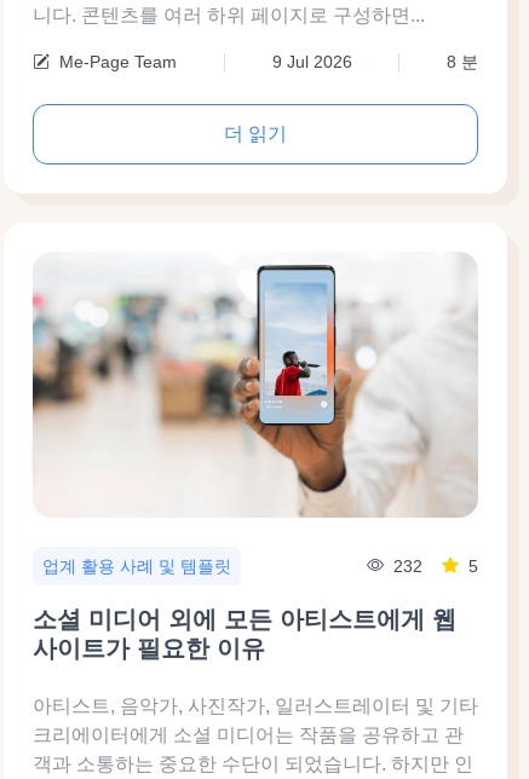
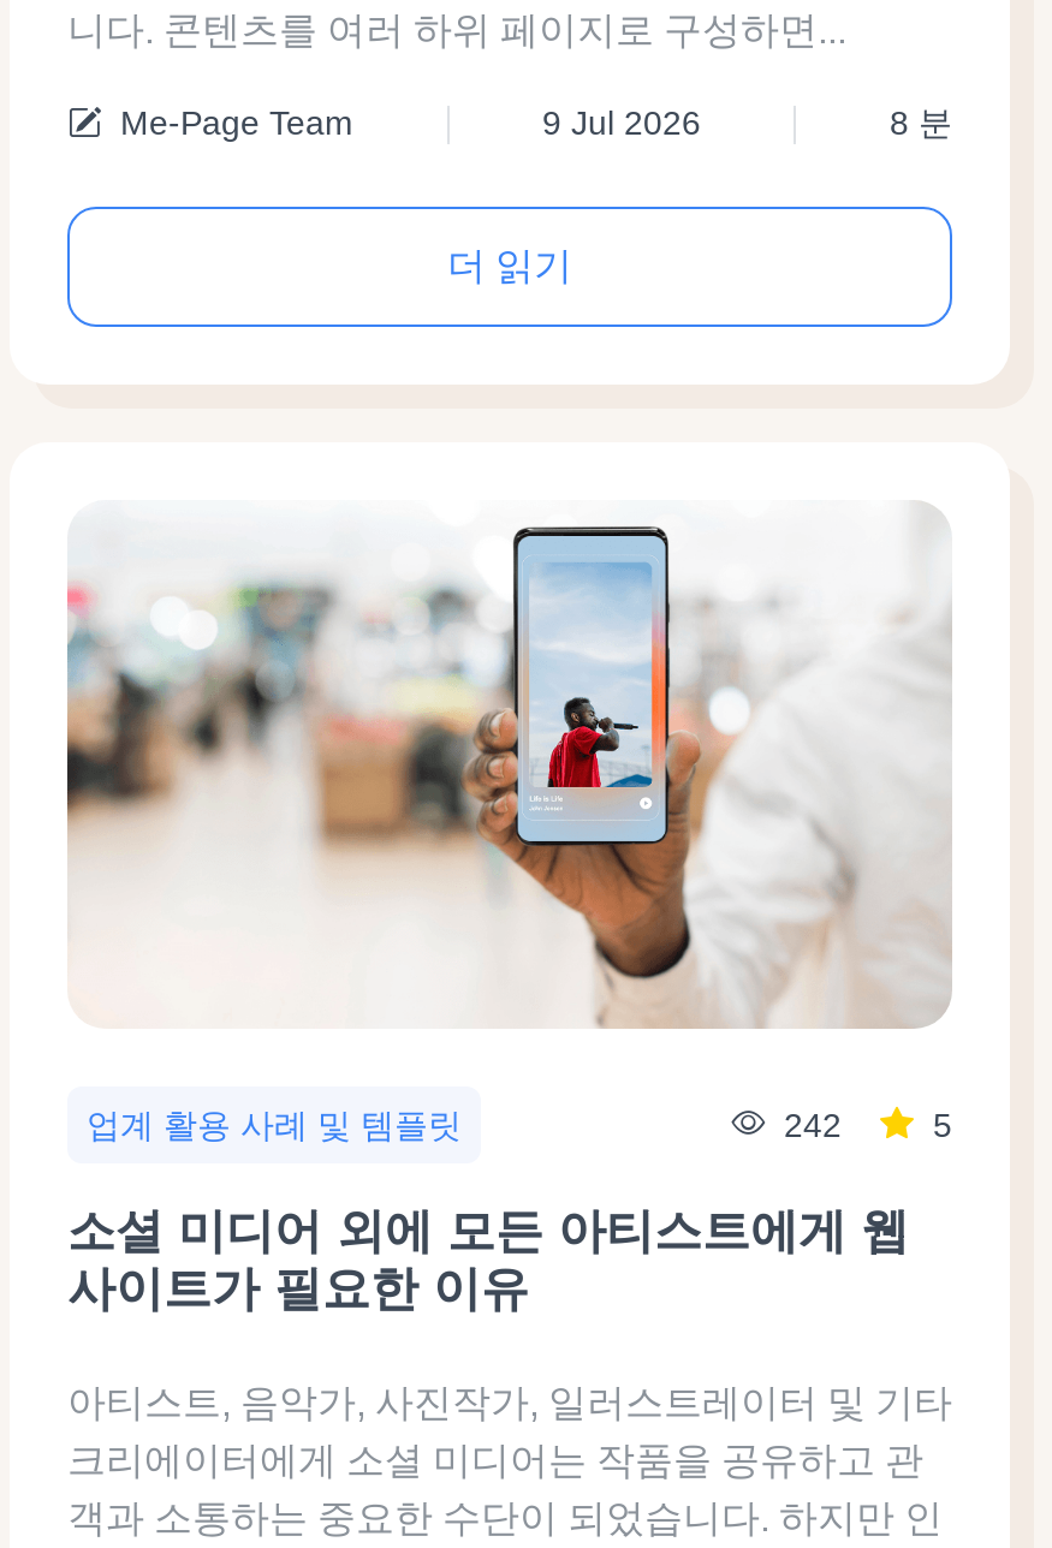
[393,556,422,575] 232 -> [784,1105,842,1143] 242

